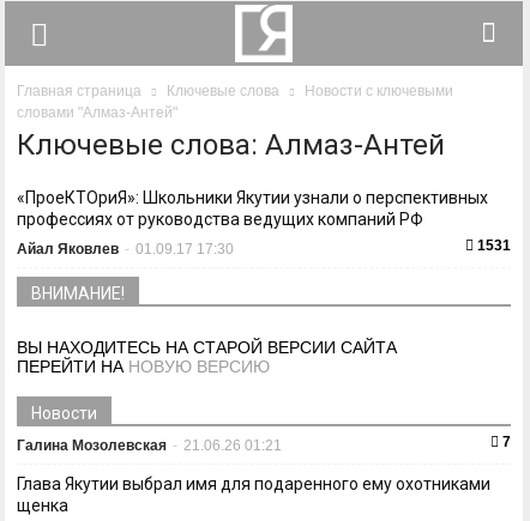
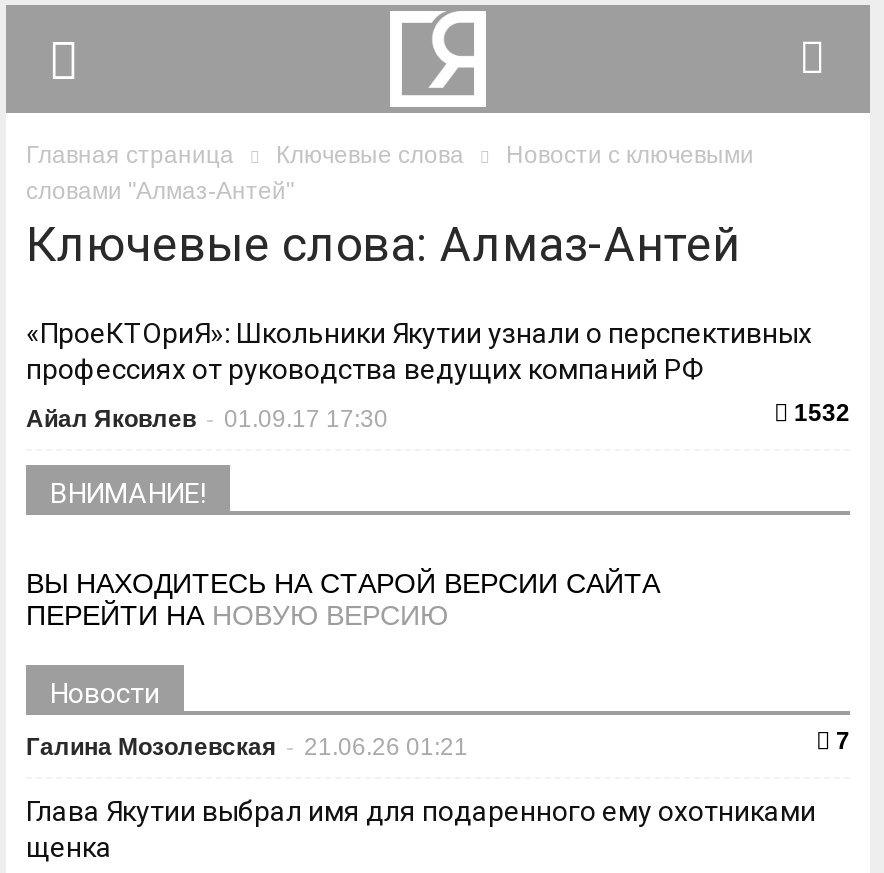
[474,237,511,254] 1531 -> [788,399,850,427] 1532

